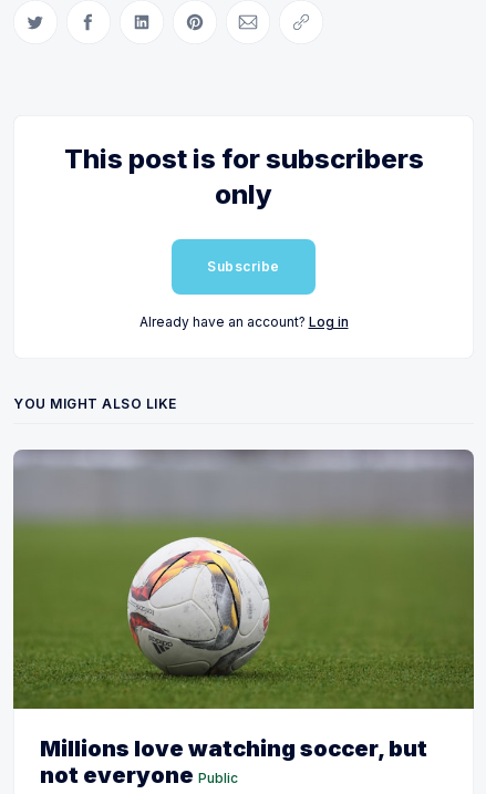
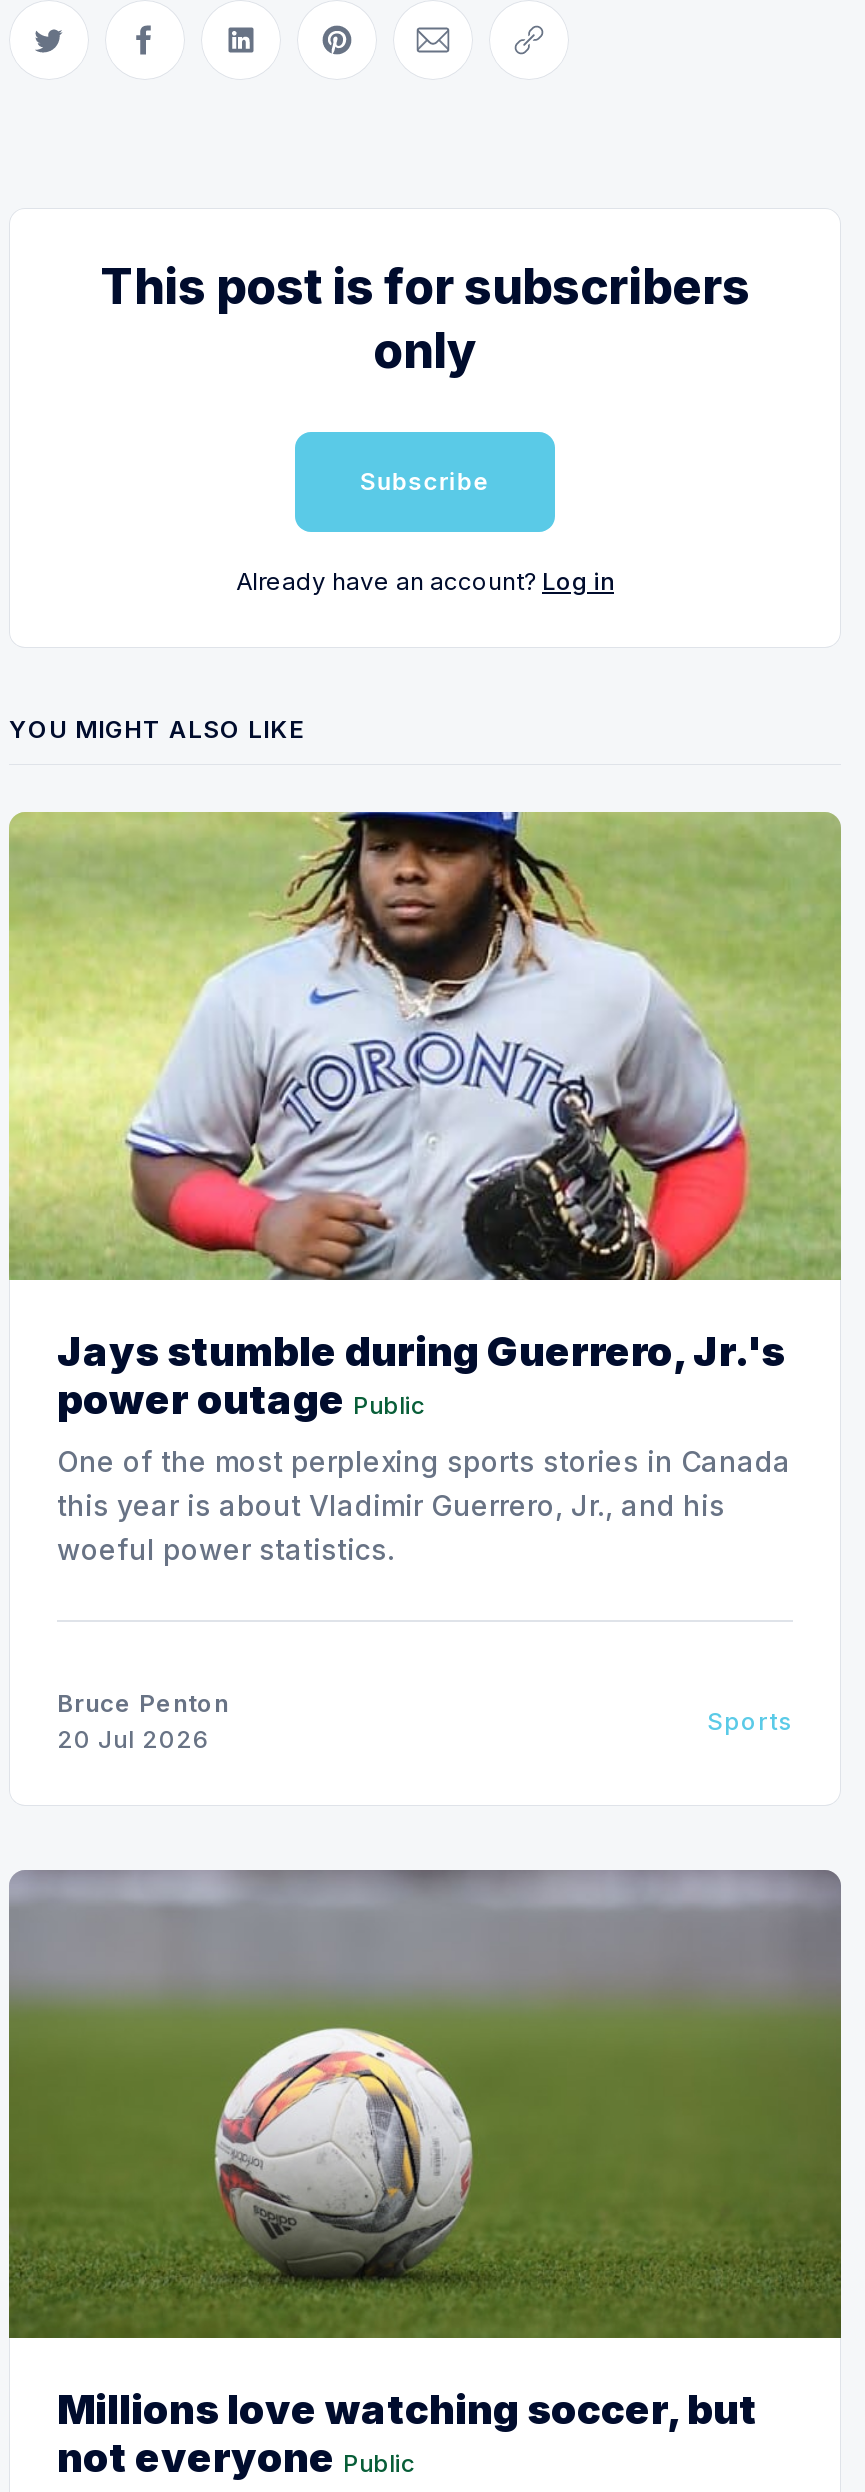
none -> [9,810,843,1566] [image] | Jays stumble during Guerrero, Jr.'s | power outage Public | One of the most perplexing sports stories in Canada | this year is about Vladimir Guerrero, Jr., and his | woeful power statistics.
none -> [57,1688,229,1754] Bruce Penton | 20 Jul 2026
none -> [707,1706,793,1736] Sports

